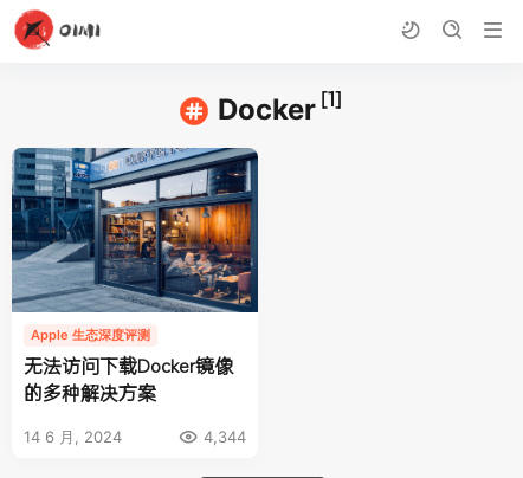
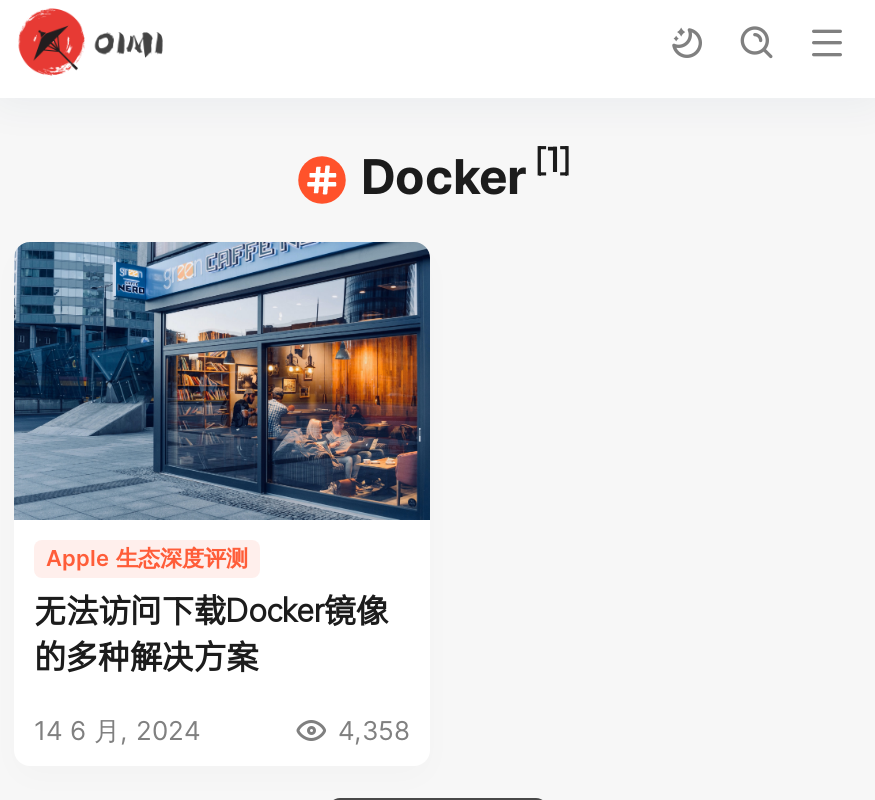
[204,427,246,446] 4,344 -> [338,713,410,745] 4,358

